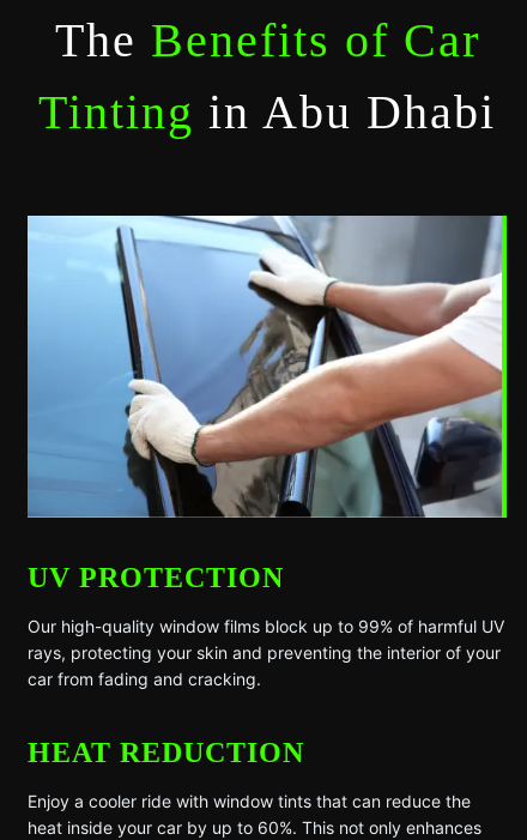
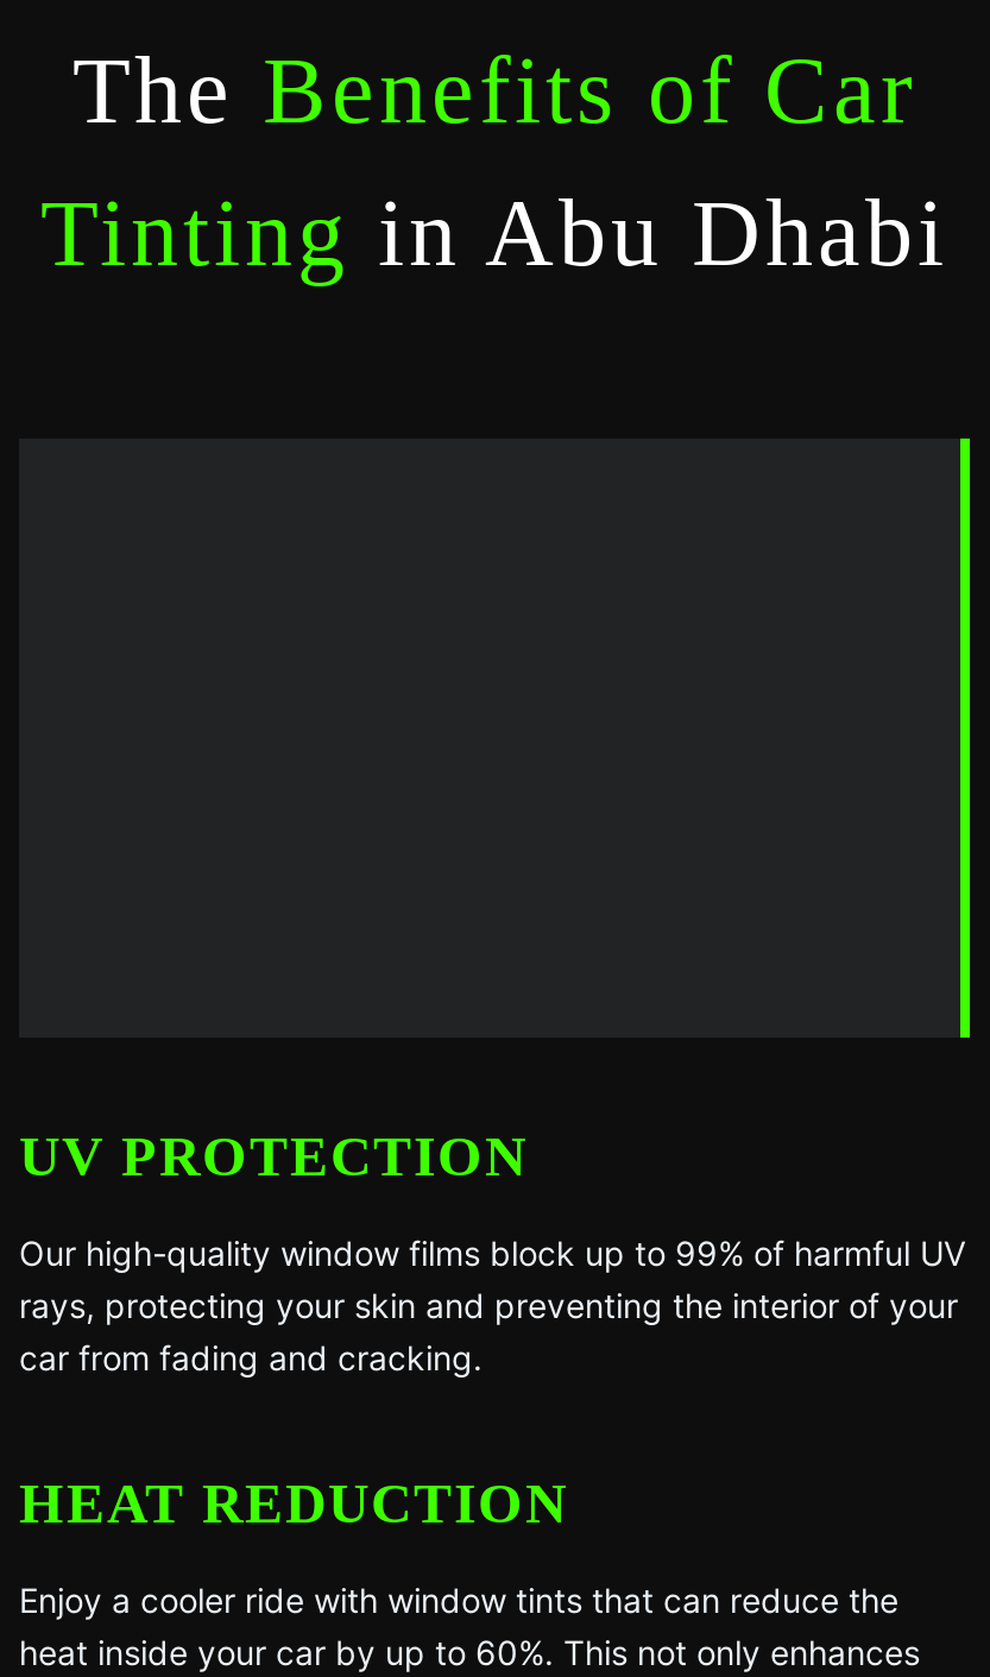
[26,214,503,519] [image] -> none

